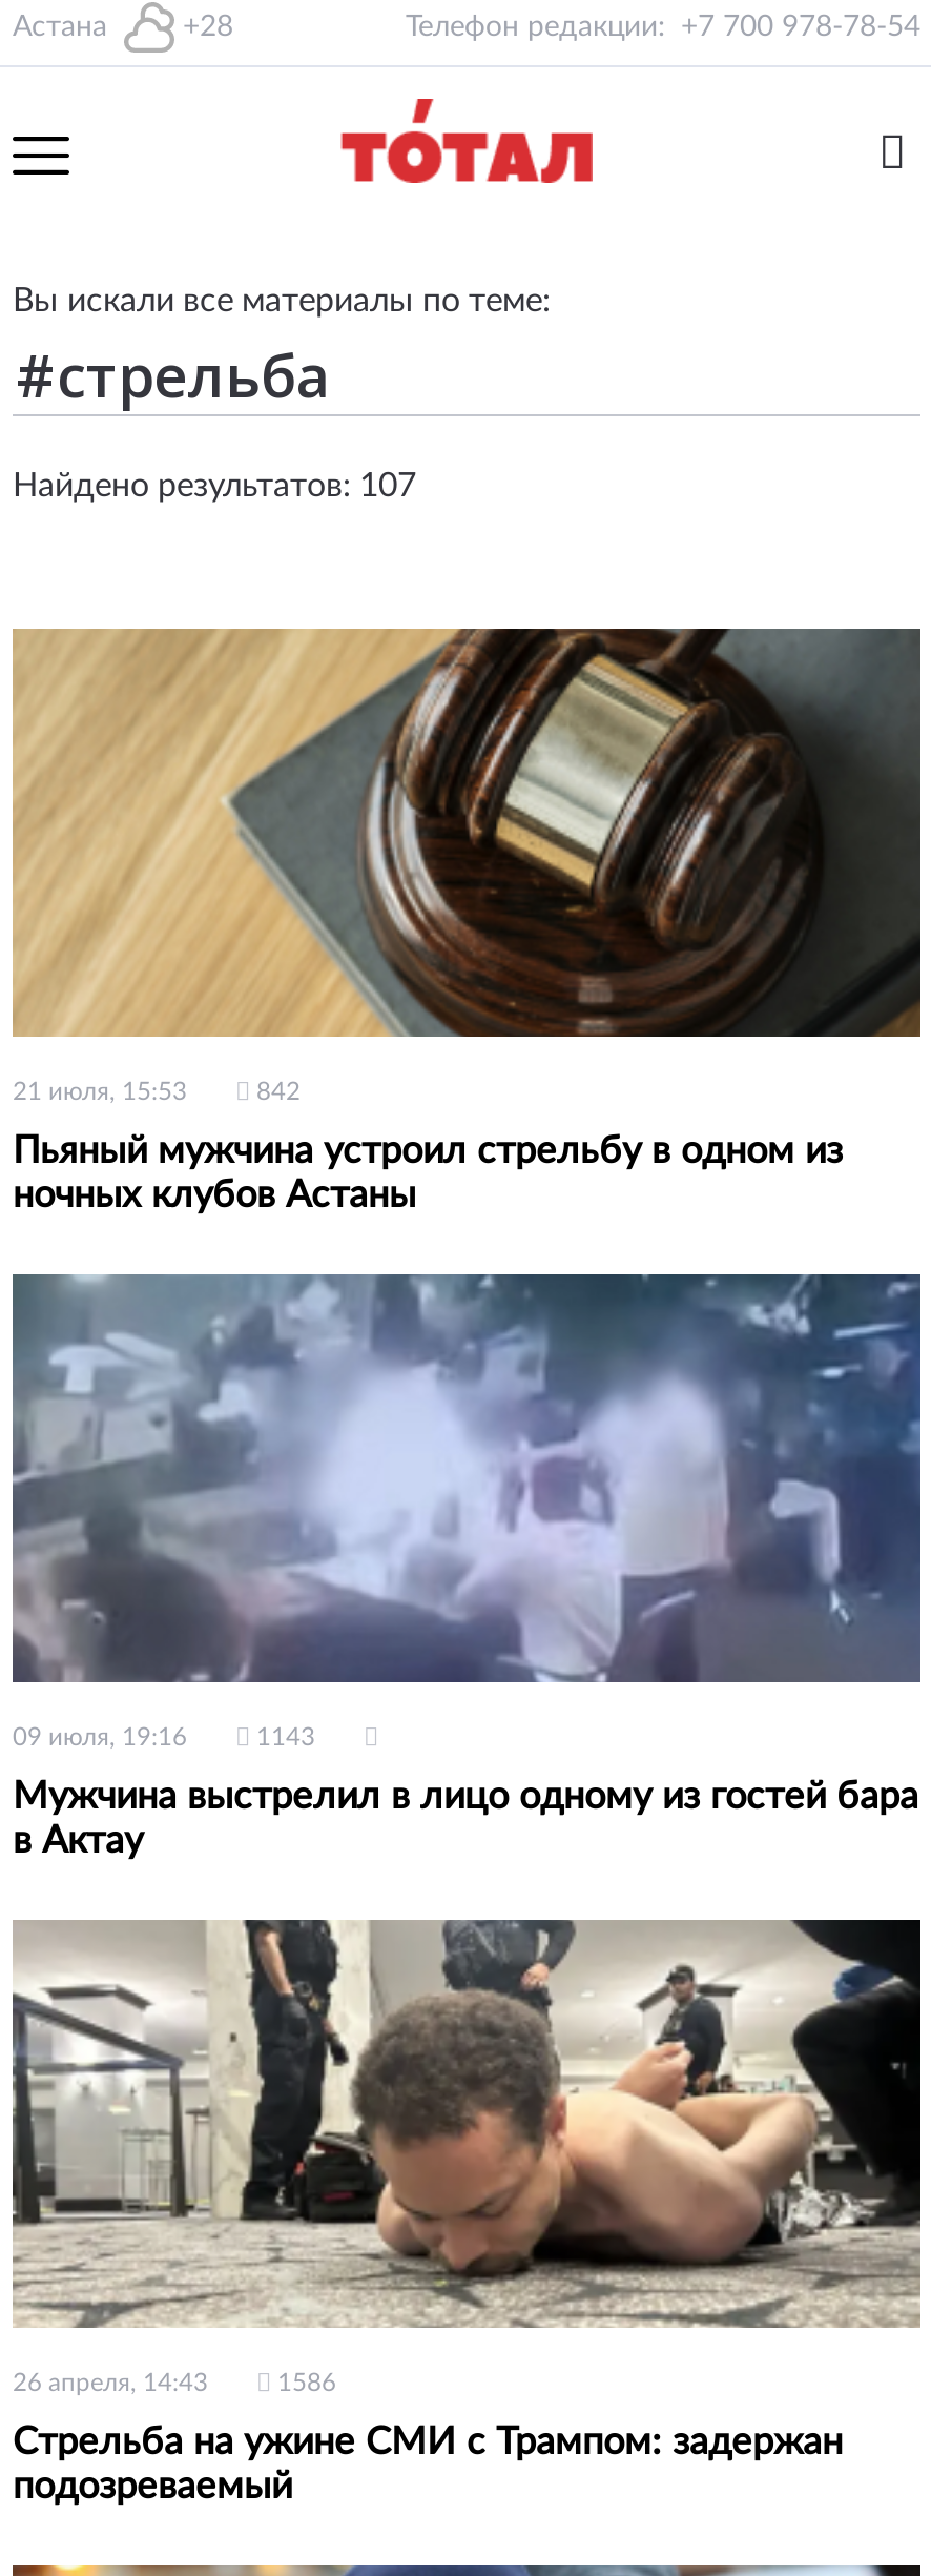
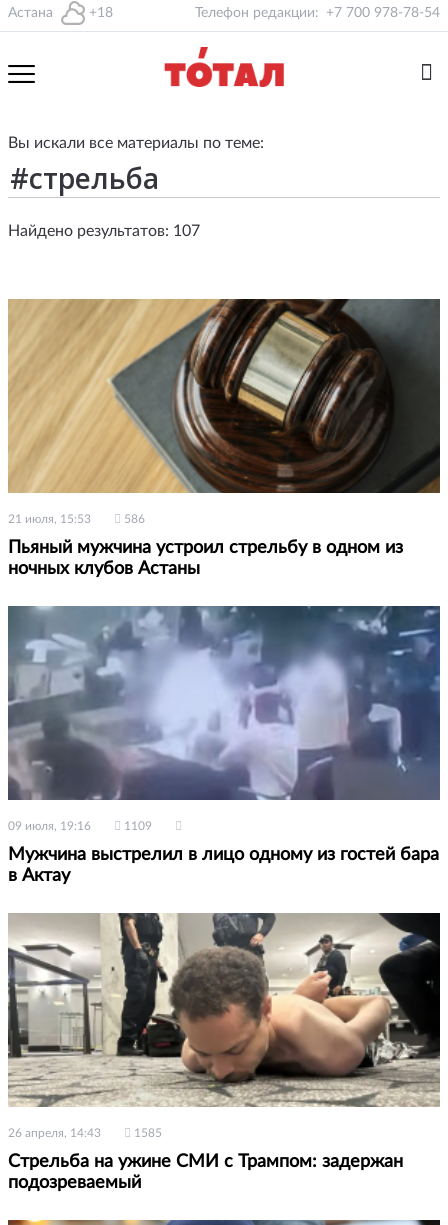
[183,13,233,42] +28 -> [89,6,113,20] +18
[250,1079,301,1104] 842 -> [121,513,145,525] 586
[250,1724,315,1749] 1143 -> [121,820,152,832] 1109
[271,2371,336,2396] 1586 -> [131,1127,162,1139] 1585

